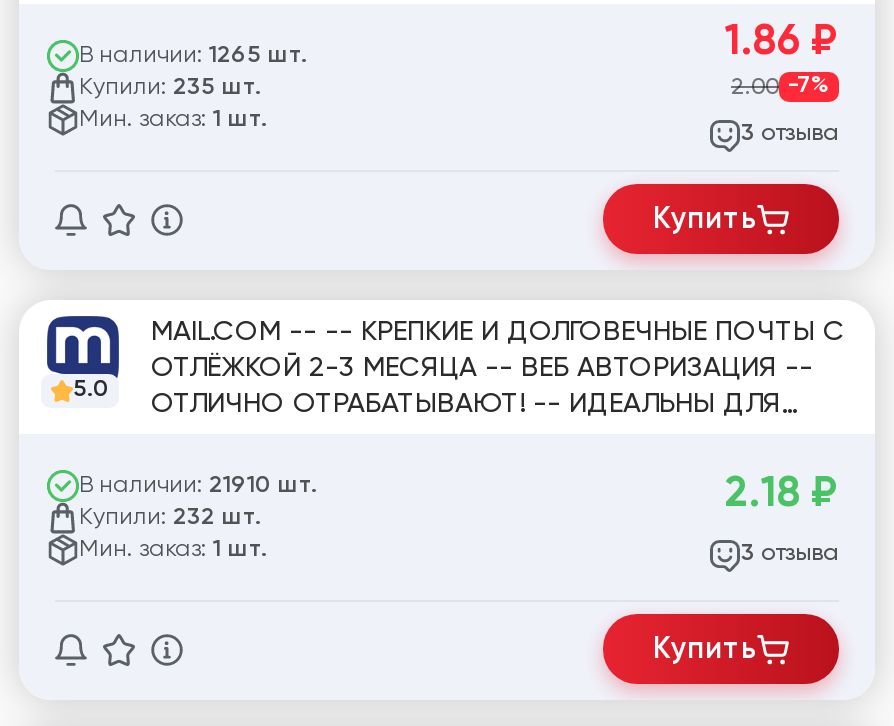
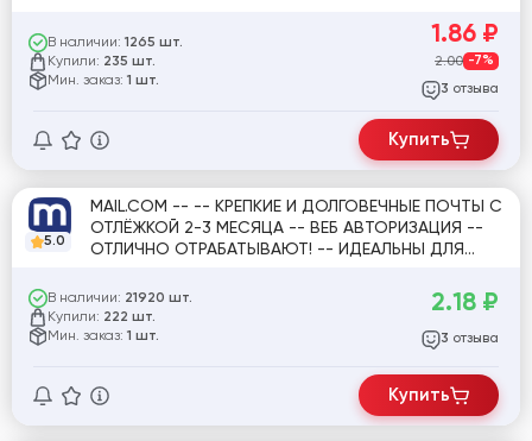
[79,471,317,499] В наличии: 21910 шт. -> [47,289,192,306] В наличии: 21920 шт.
[79,503,261,531] Купили: 232 шт. -> [47,308,156,325] Купили: 222 шт.

